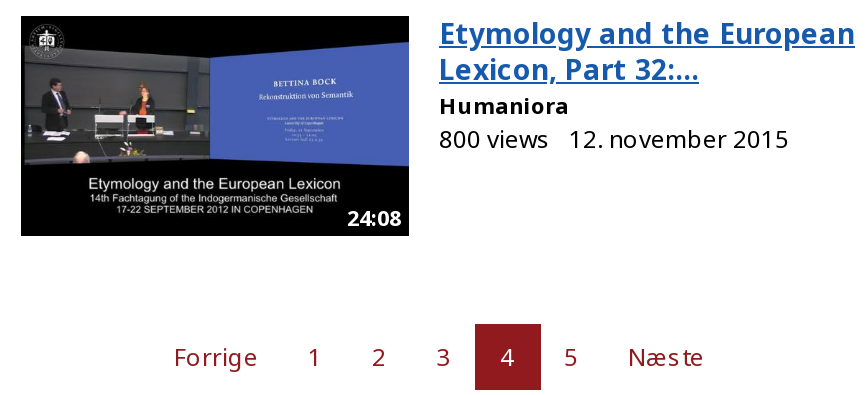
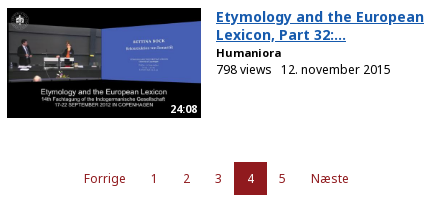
[439,122,789,156] 800 views 12. november 2015 -> [216,61,391,78] 798 views 12. november 2015

